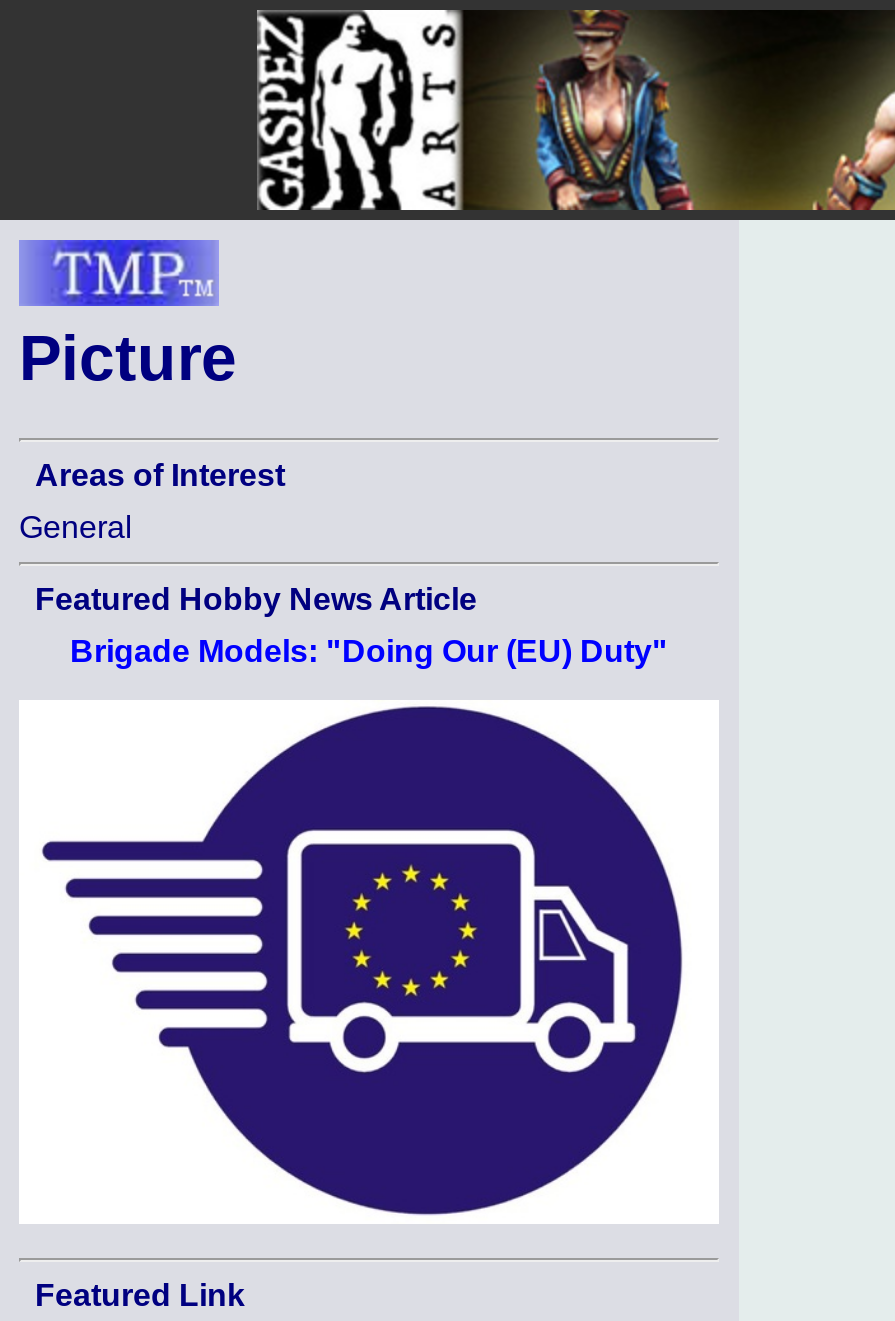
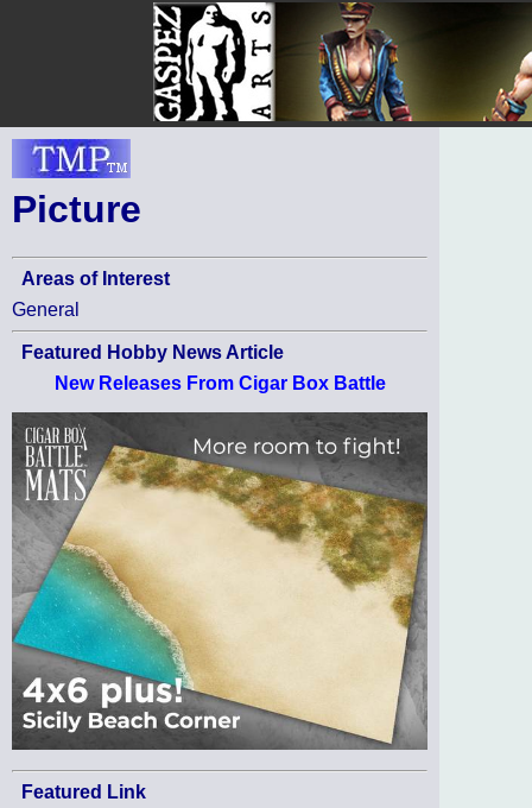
[70,635,668,669] Brigade Models: "Doing Our (EU) Duty" -> [54,374,385,394] New Releases From Cigar Box Battle
[19,700,719,1224] [image] -> [11,411,429,751] [image]

